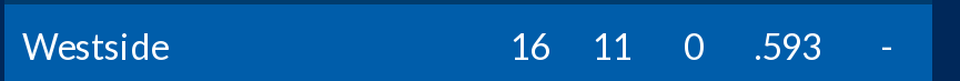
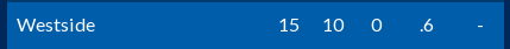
[509,24,549,67] 16 -> [278,13,299,35] 15
[592,24,631,67] 11 -> [322,13,343,35] 10
[755,24,821,67] .593 -> [420,13,434,35] .6

